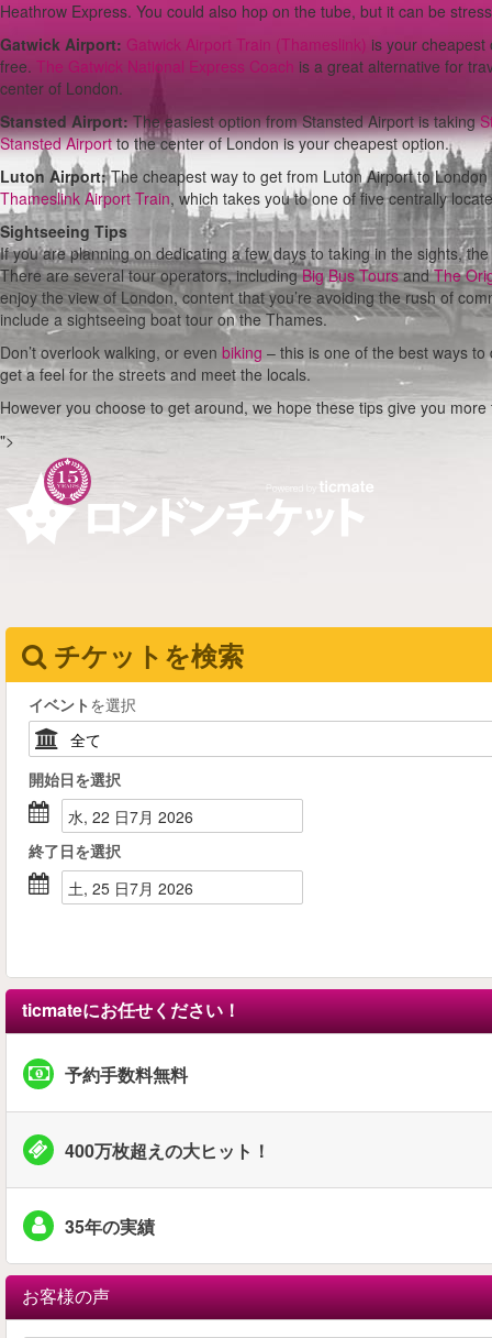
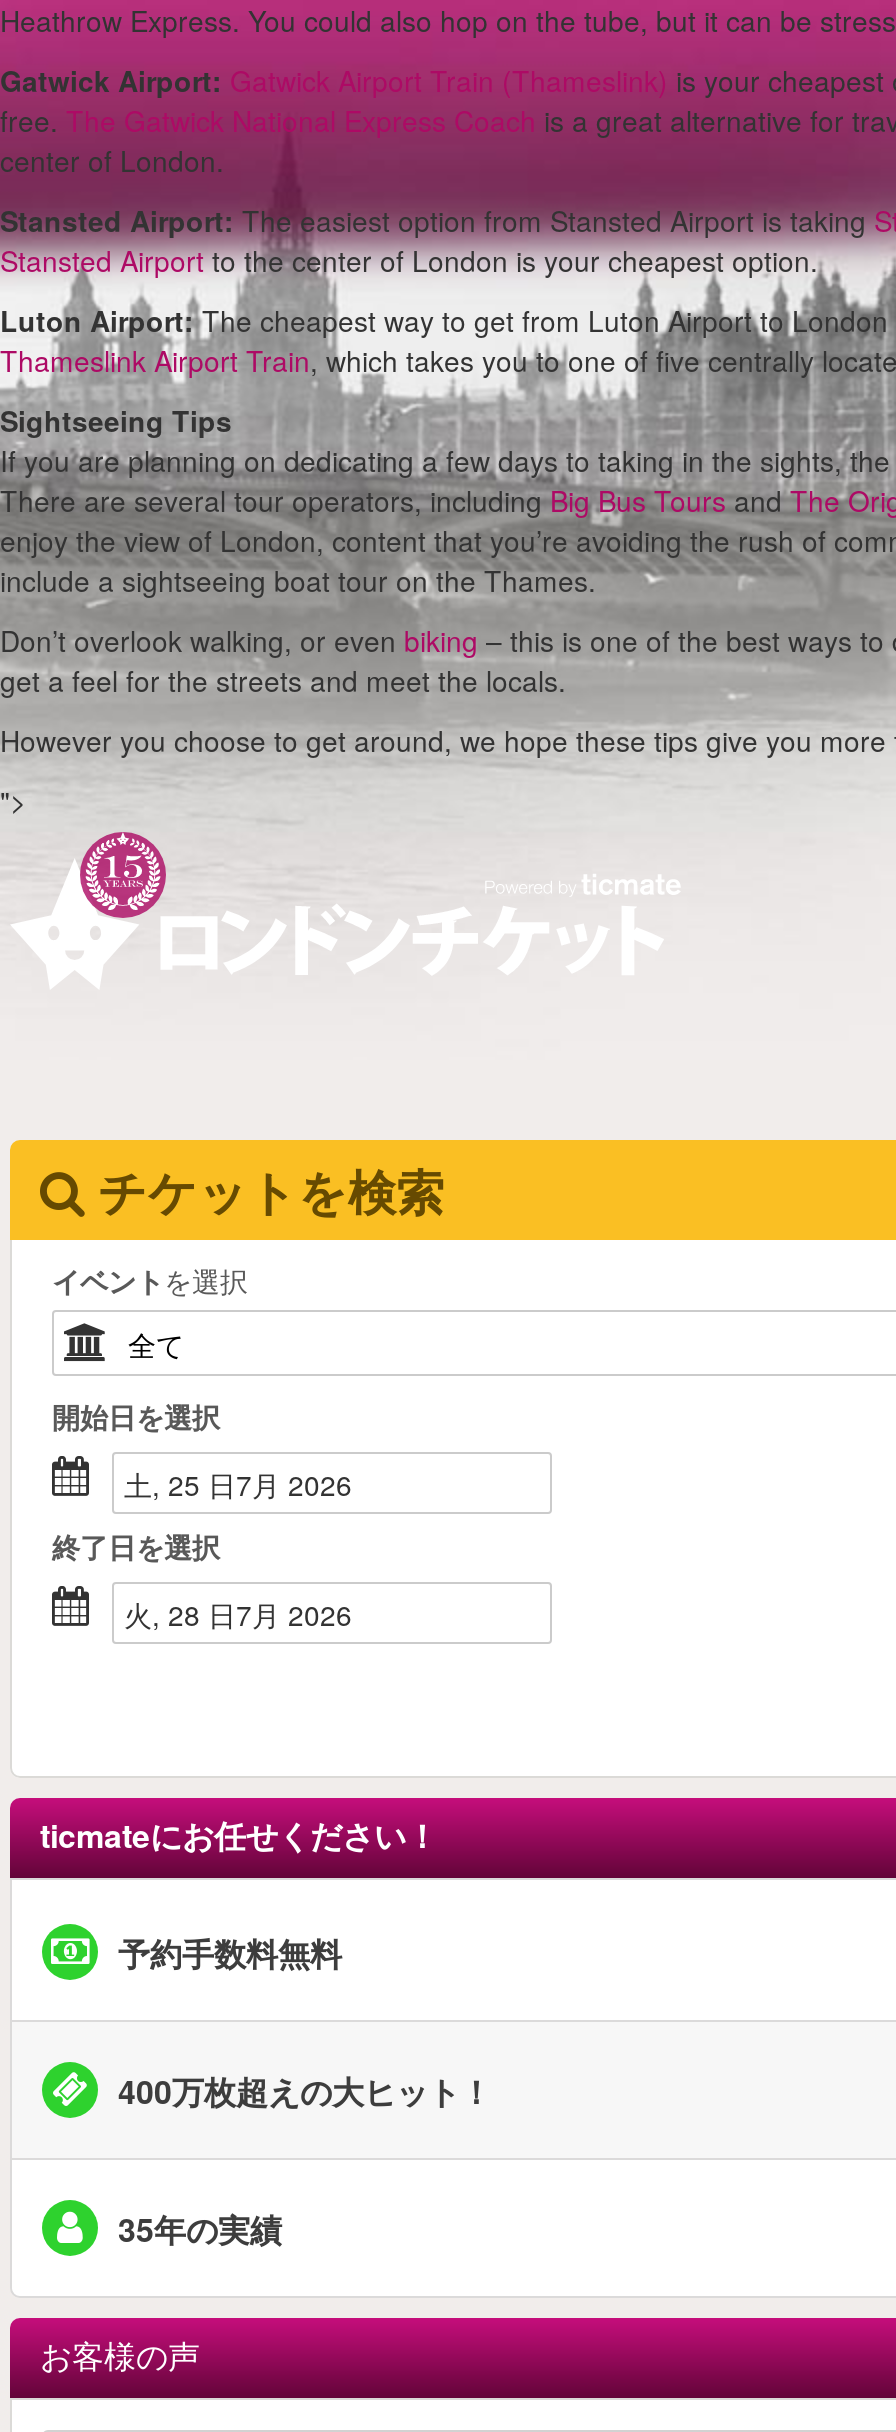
[88,805,193,827] 水, 22 日7月 2026 -> [160,1464,352,1504] 土, 25 日7月 2026
[88,877,193,899] 土, 25 日7月 2026 -> [160,1594,352,1634] 火, 28 日7月 2026

